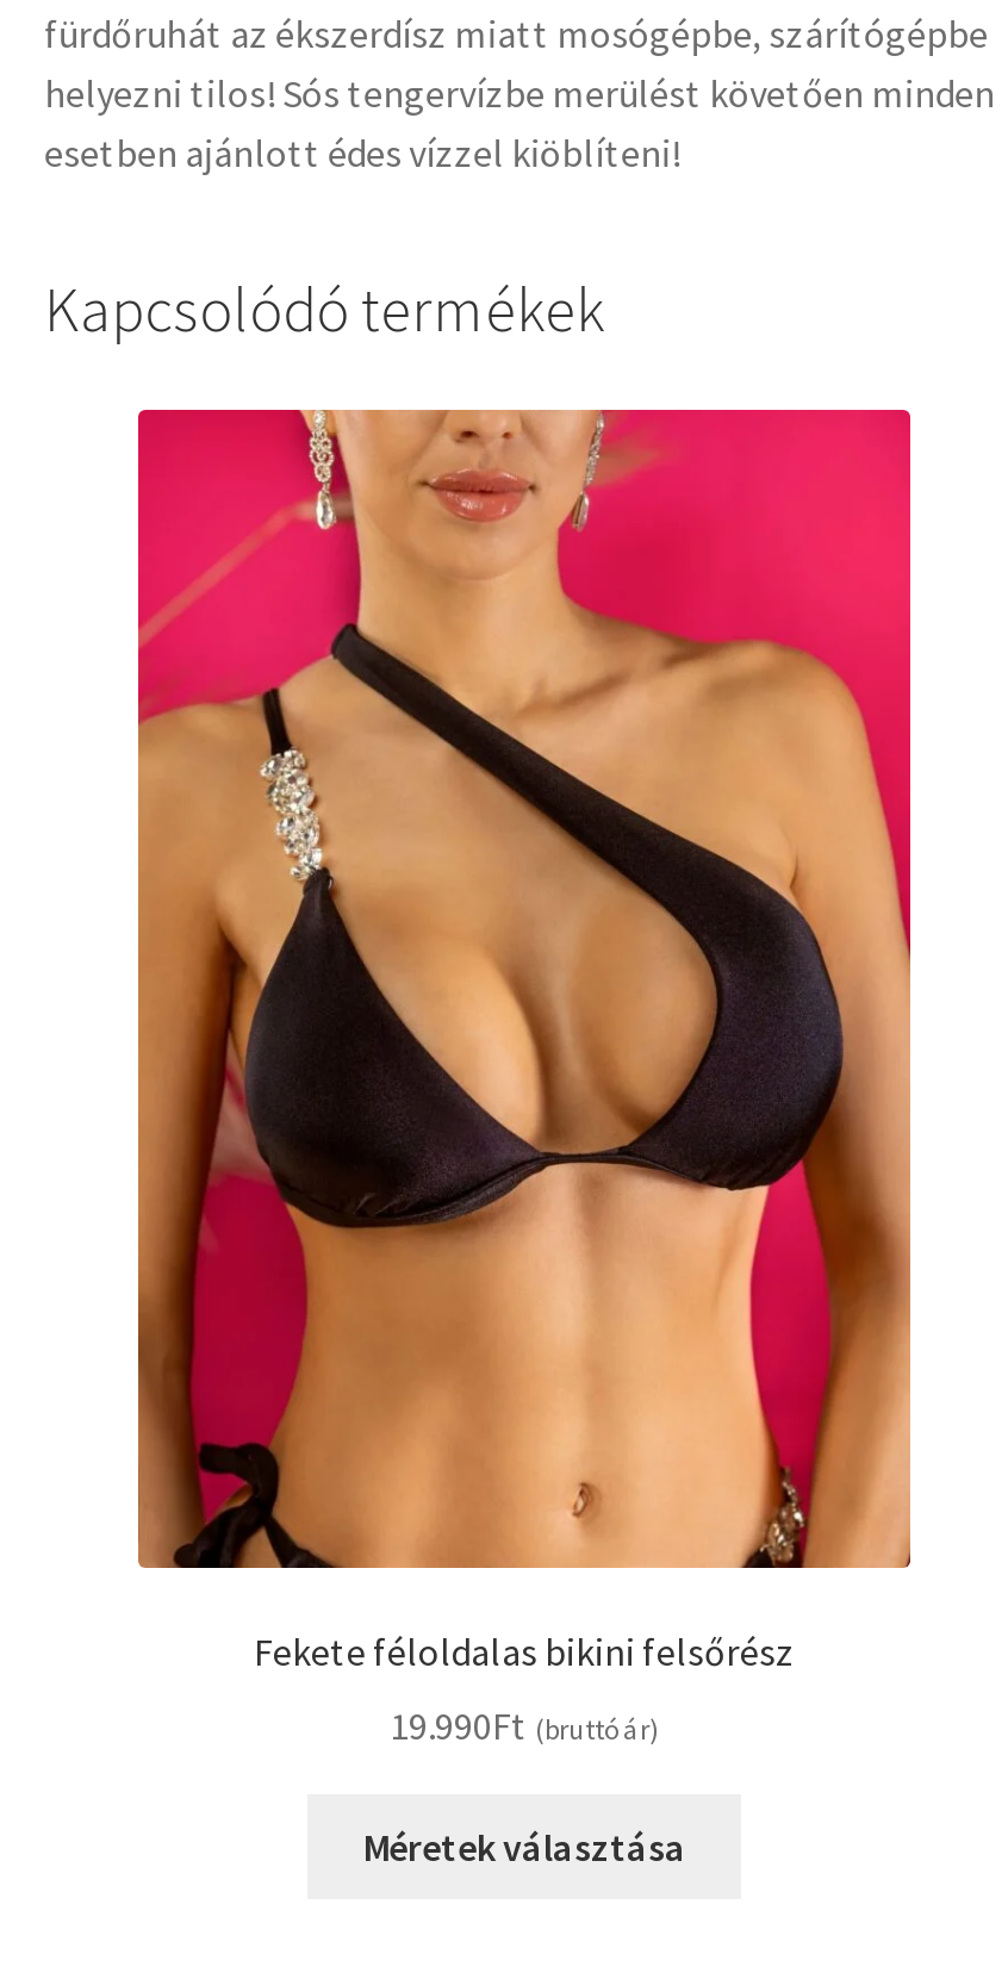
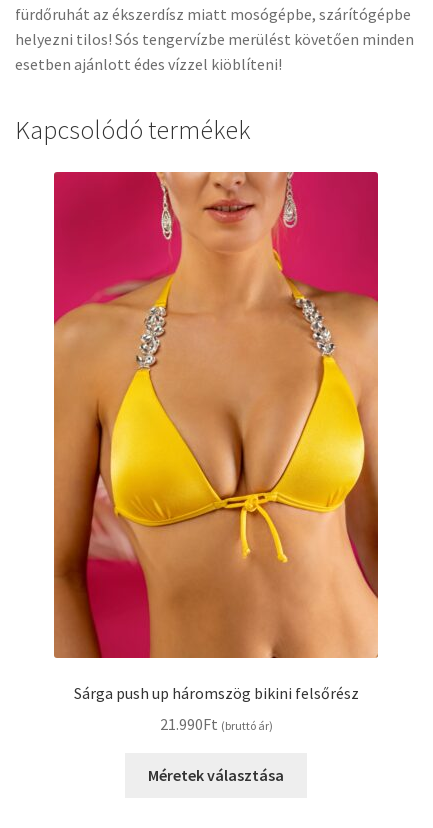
[136,407,913,1675] [image] | Fekete féloldalas bikini felsőrész -> [53,171,379,703] [image] | Sárga push up háromszög bikini felsőrész
[390,1700,659,1748] 19.990Ft (bruttó ár) -> [159,714,272,734] 21.990Ft (bruttó ár)

